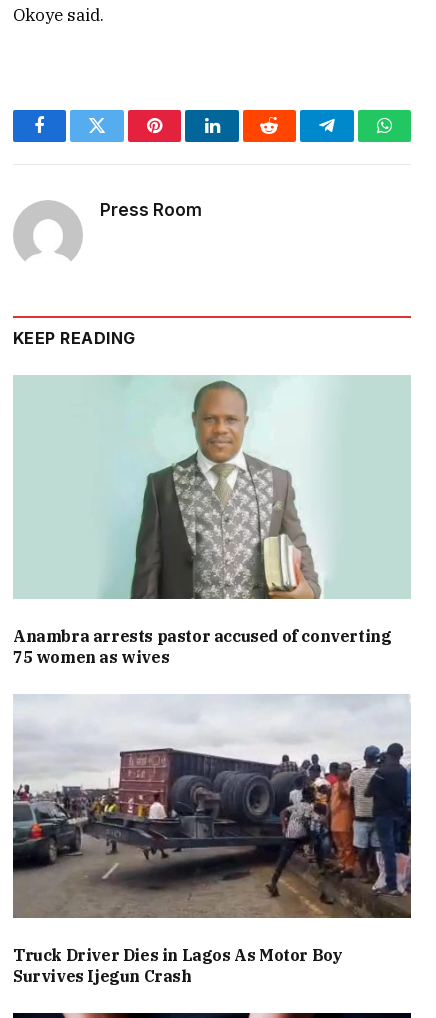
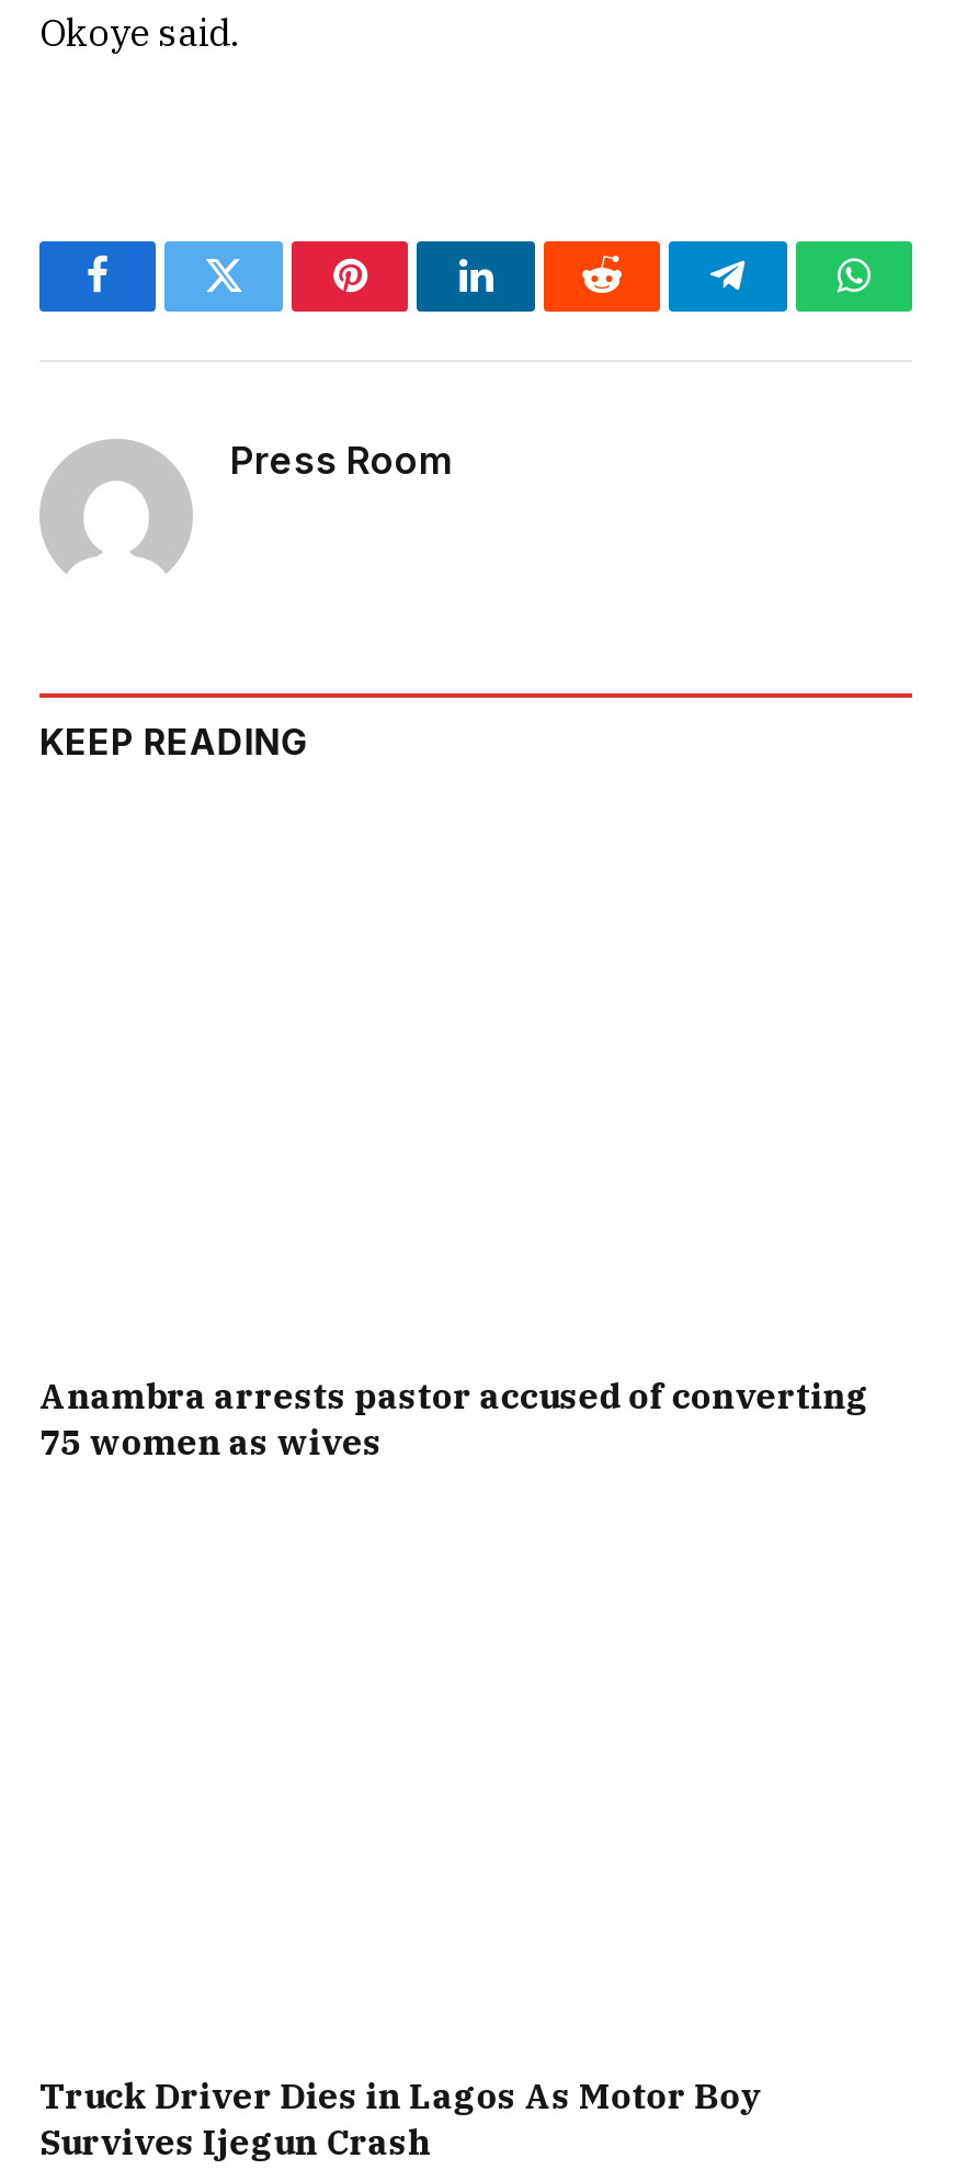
[13,375,411,600] [image] -> none
[12,694,412,919] [image] -> none

